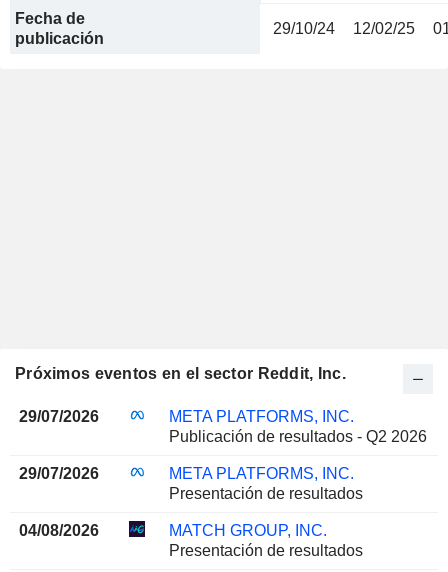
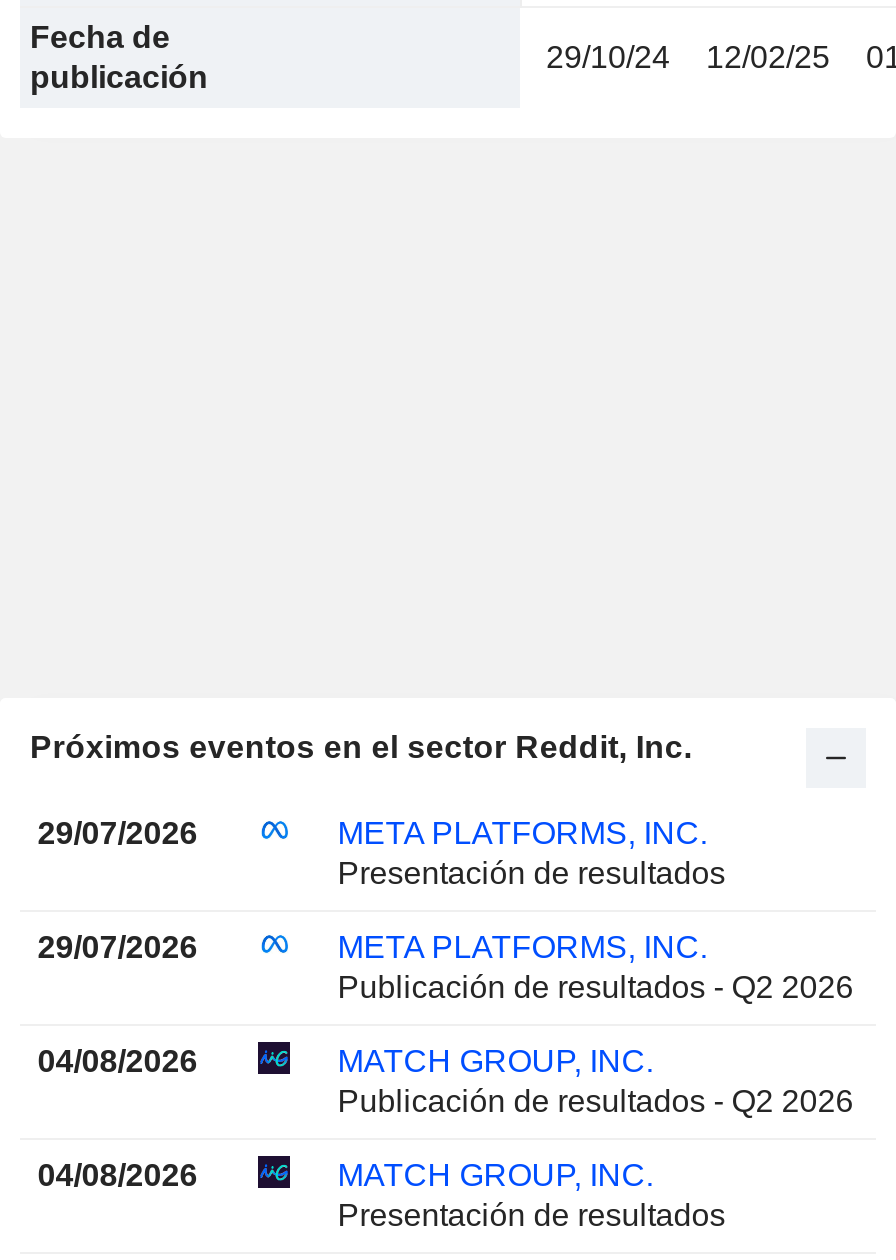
[169,428,427,445] Publicación de resultados - Q2 2026 -> [338,856,726,890] Presentación de resultados
[169,485,363,502] Presentación de resultados -> [38,970,854,1118] Publicación de resultados - Q2 2026 | 04/08/2026 | MATCH GROUP, INC. | Publicación de resultados - Q2 2026

